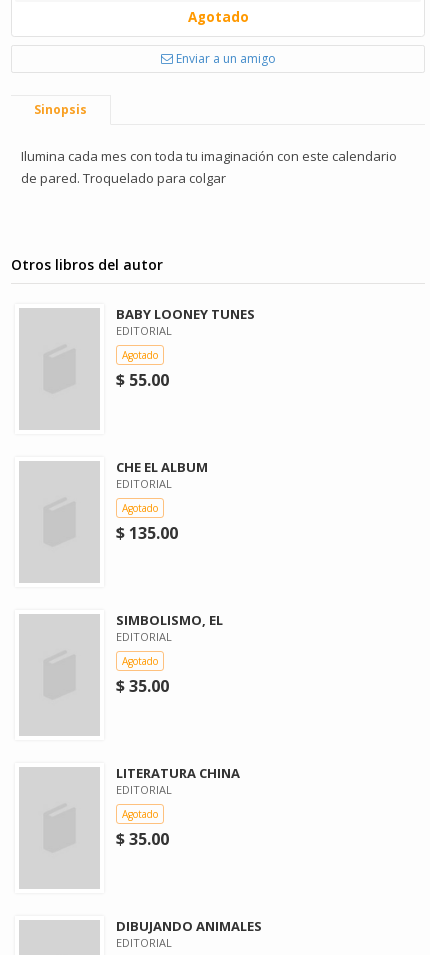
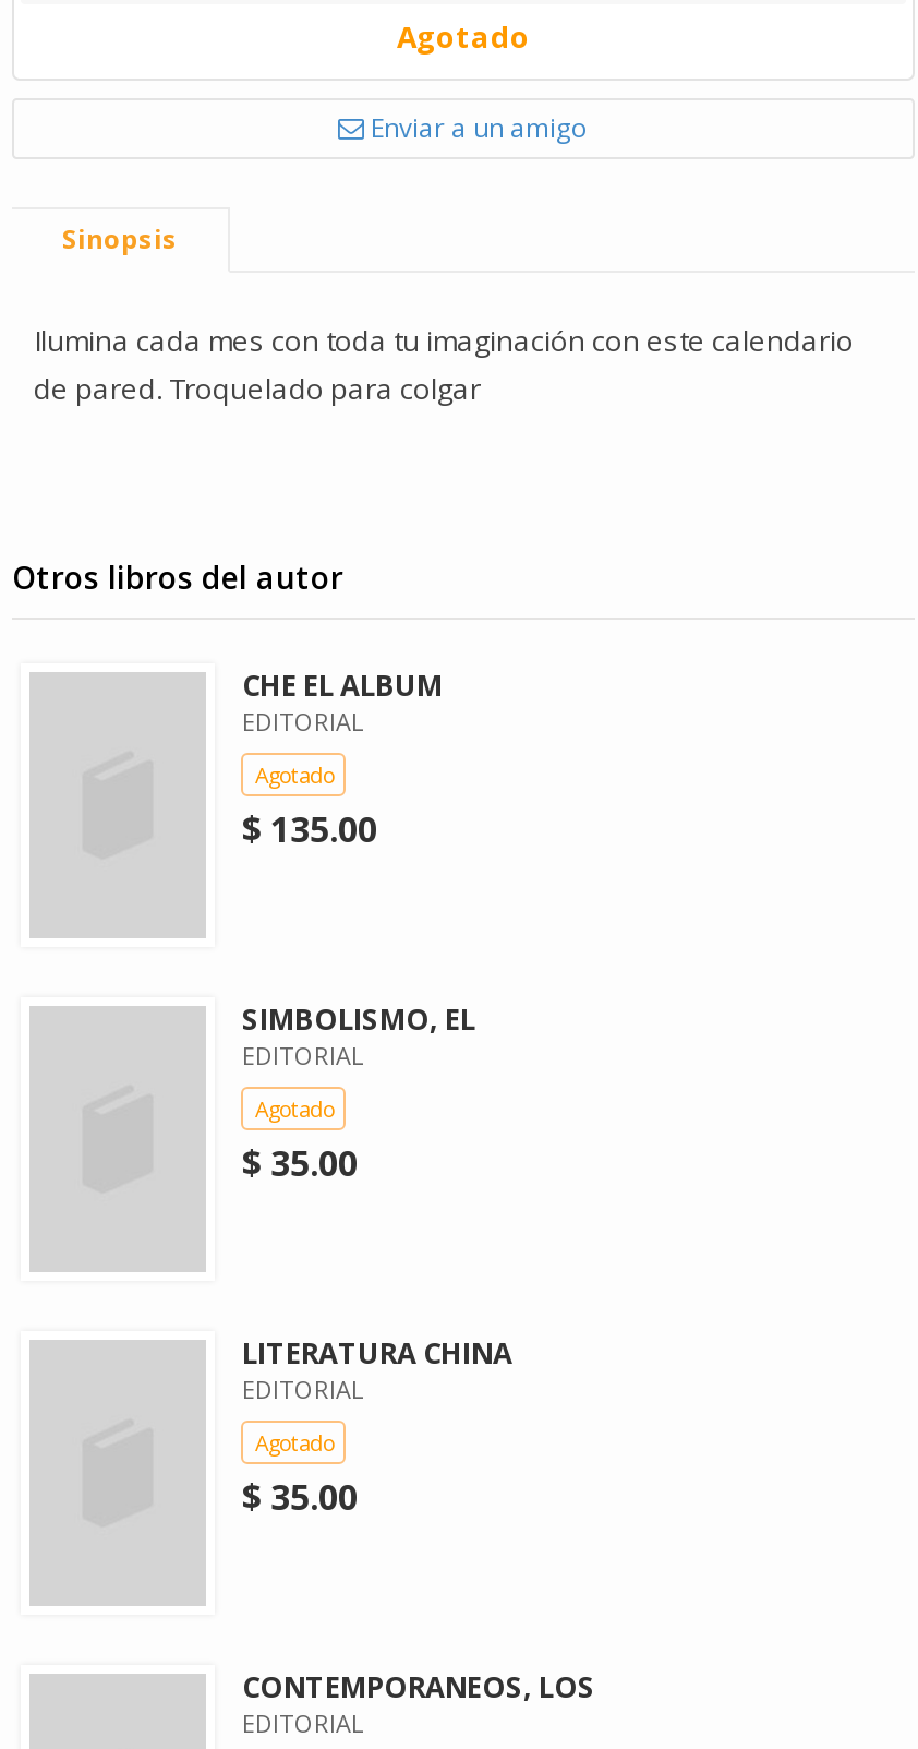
[116,305,255,391] BABY LOONEY TUNES | EDITORIAL | Agotado | $ 55.00 -> none
[116,917,262,935] DIBUJANDO ANIMALES -> [242,1667,595,1706] CONTEMPORANEOS, LOS

